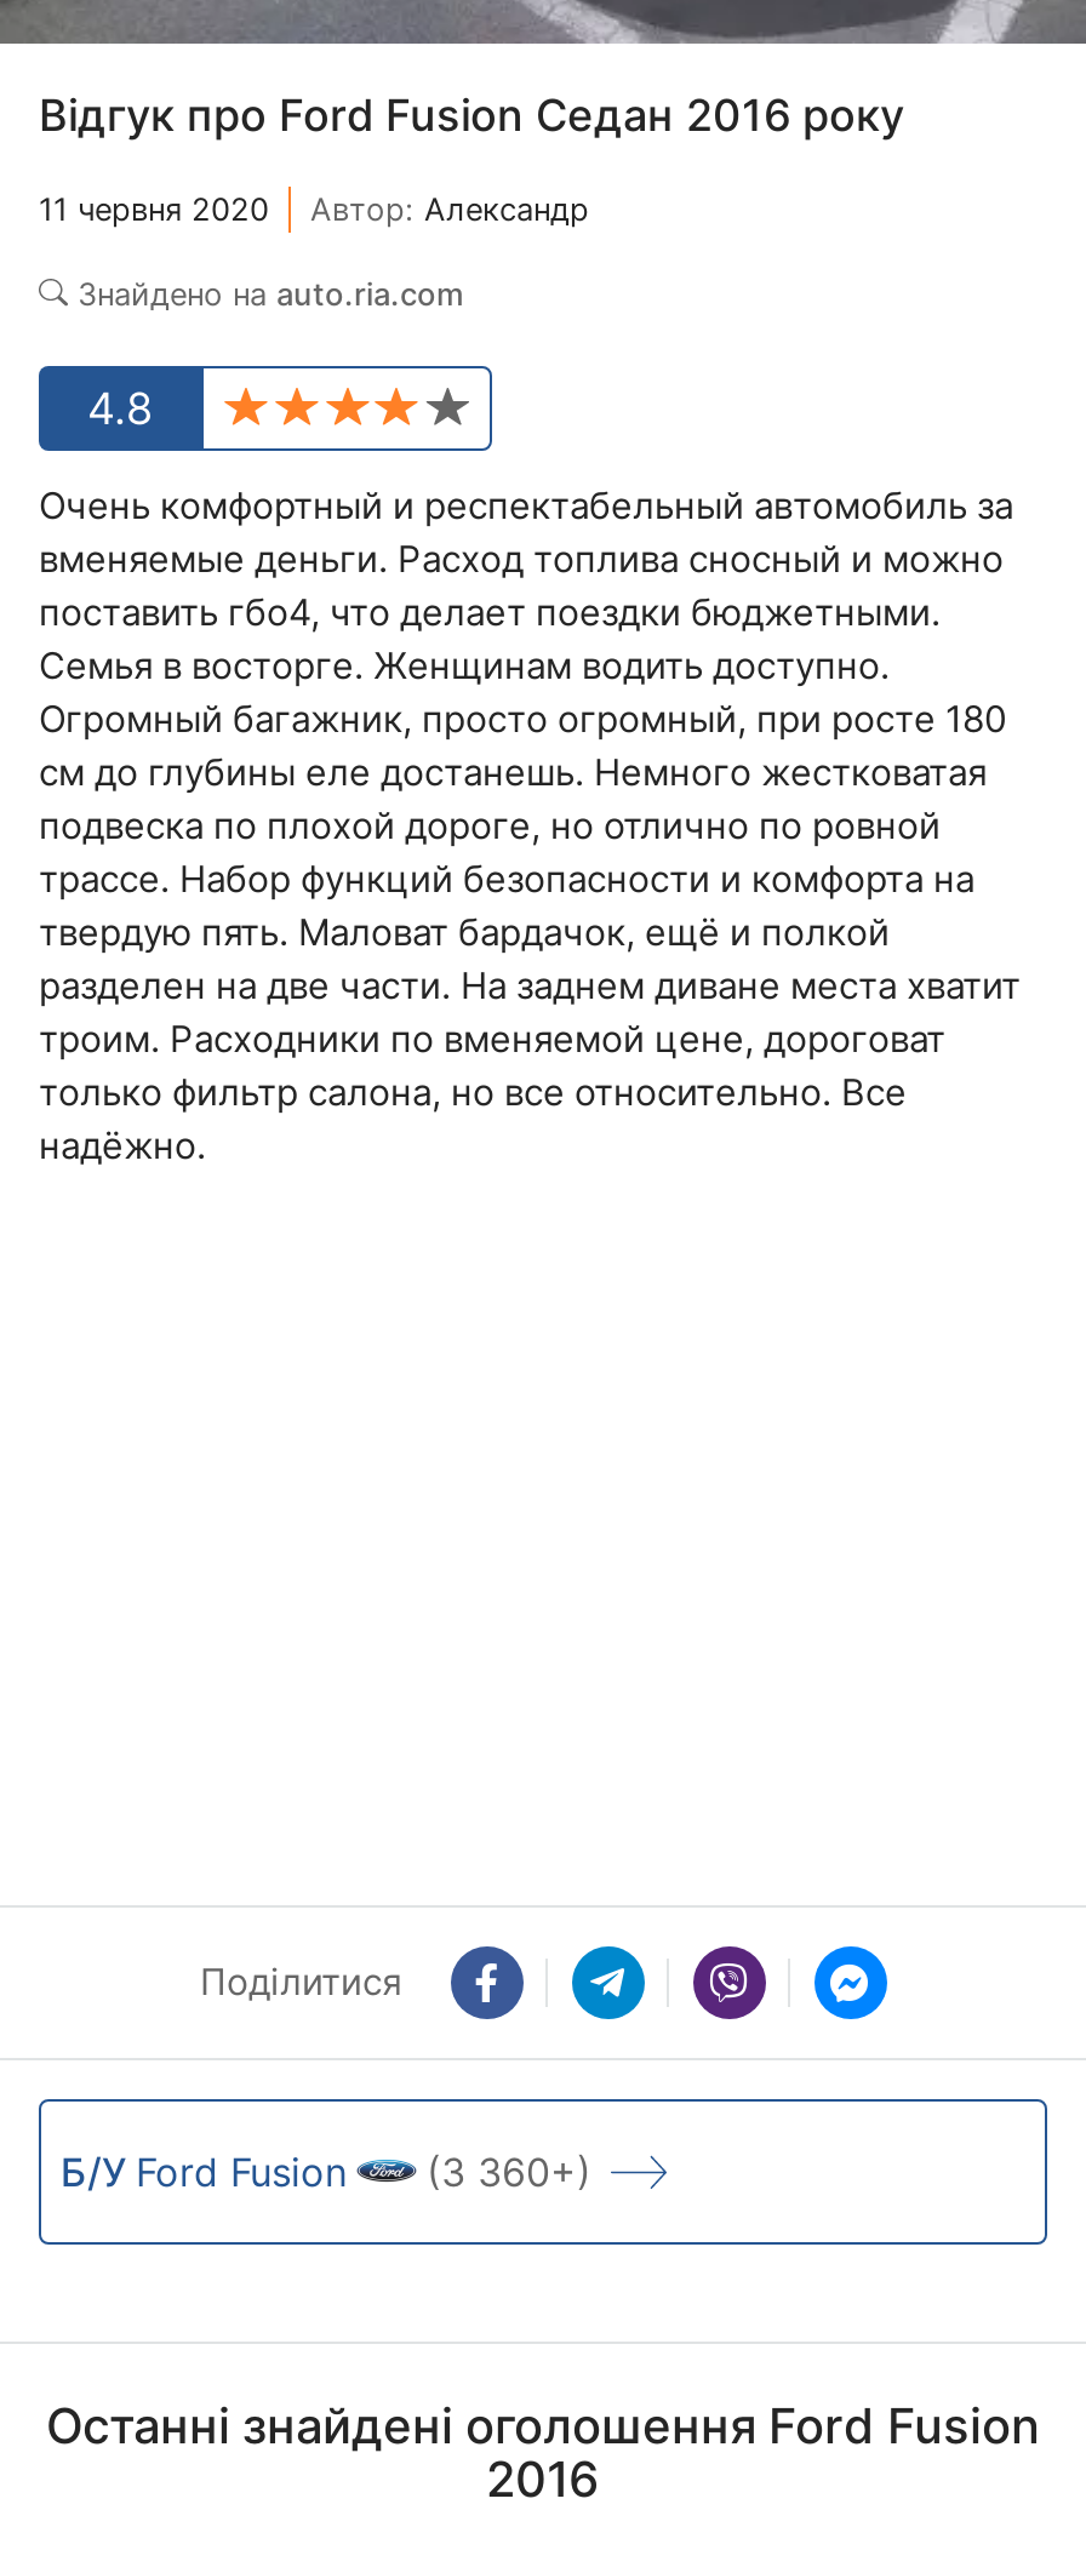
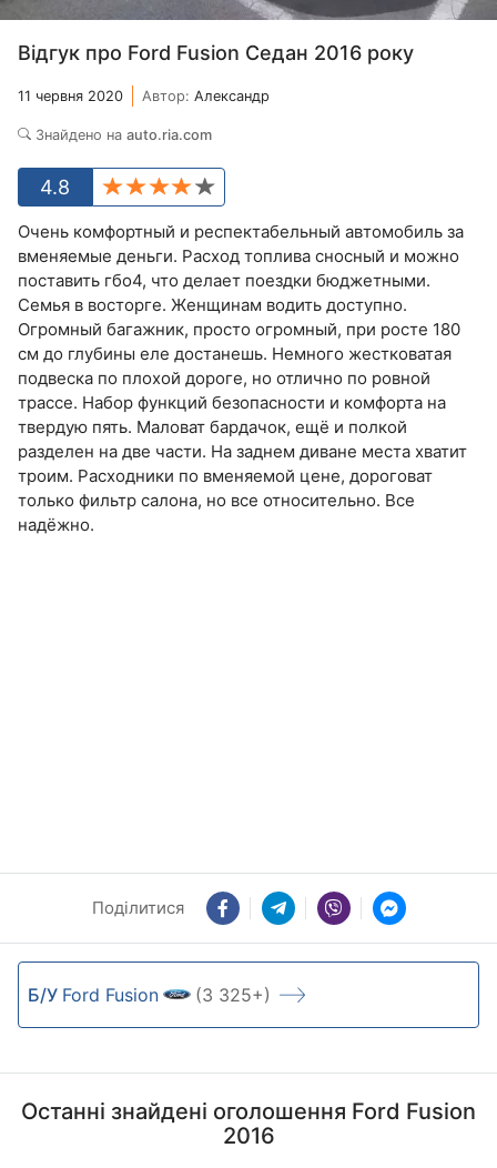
[61,2147,591,2195] Б/У Ford Fusion (3 360+) -> [28,983,271,1005] Б/У Ford Fusion (3 325+)

